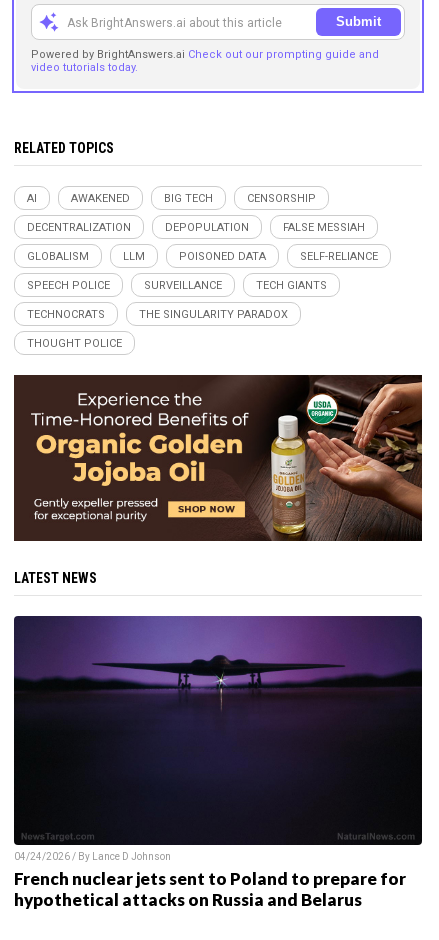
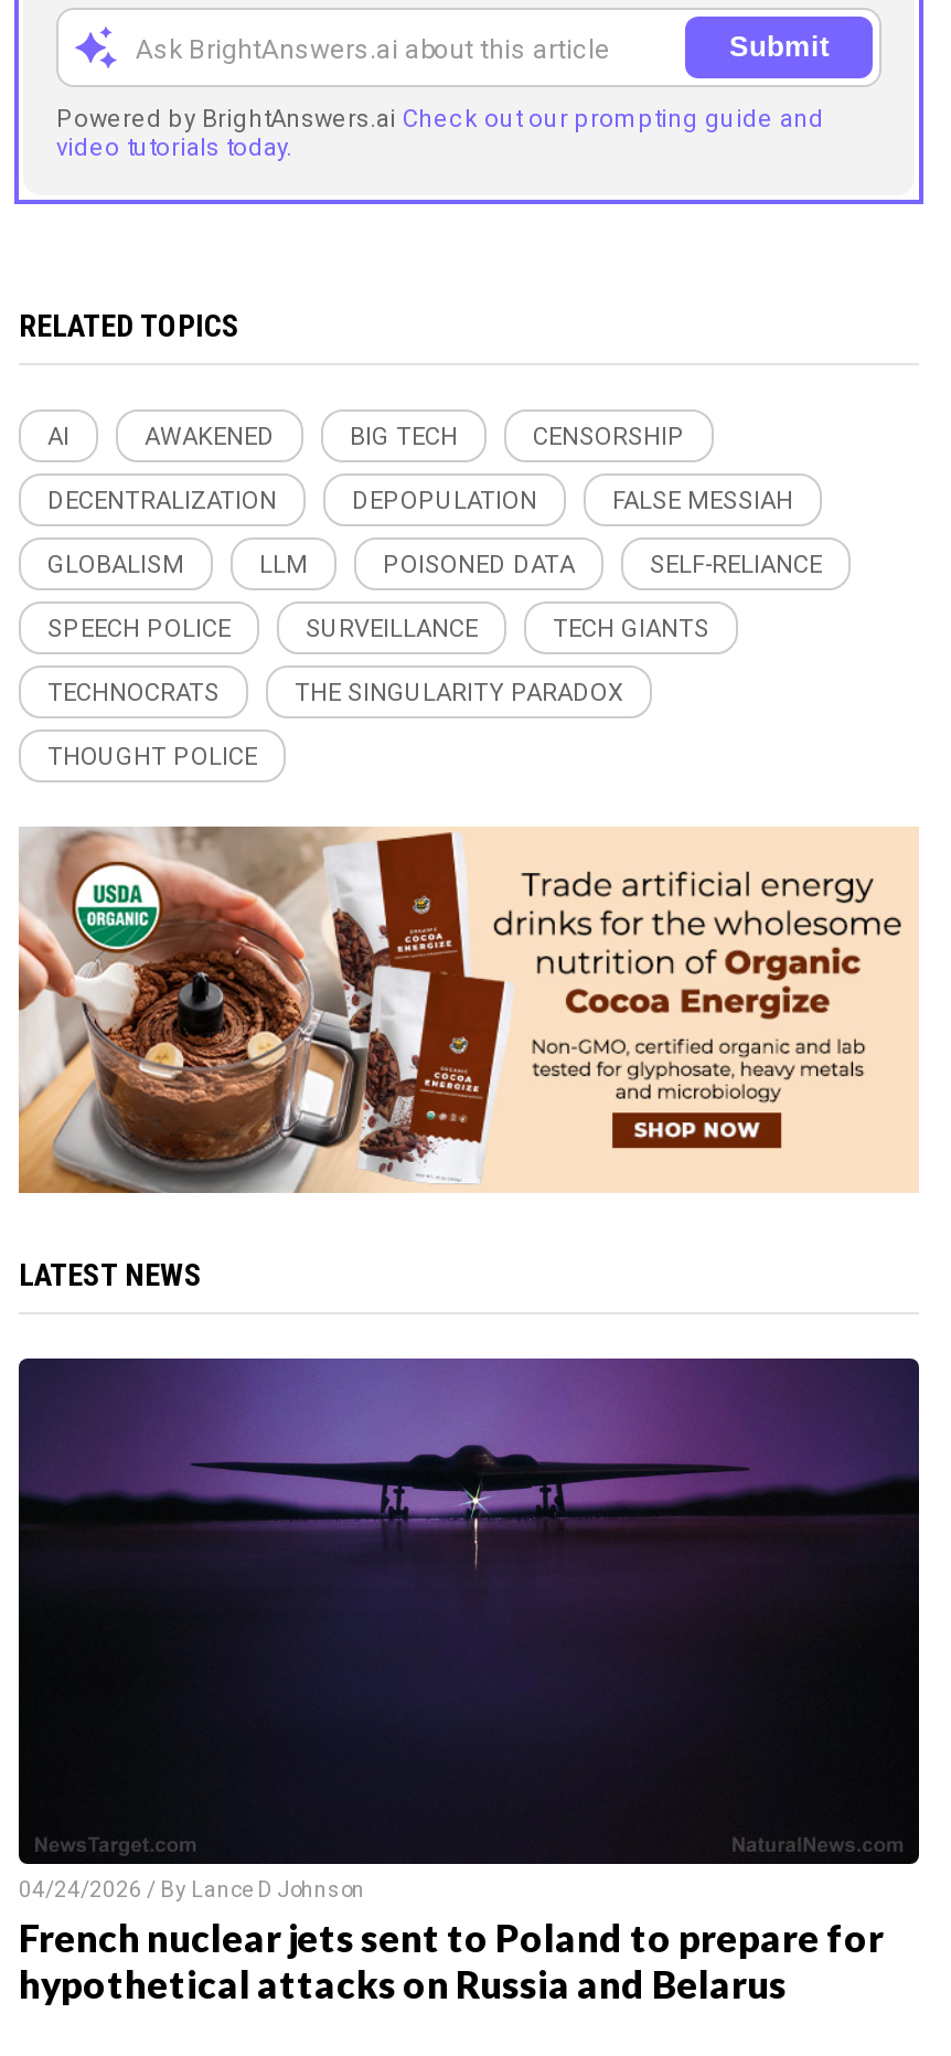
[13,374,423,542] [image] -> [17,827,919,1195] [image]

